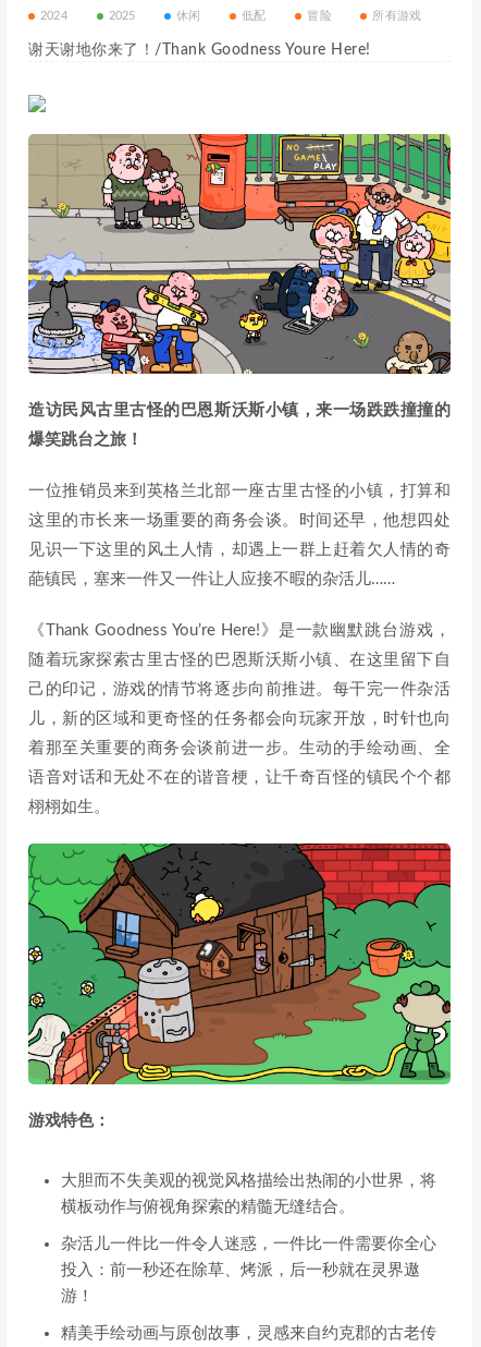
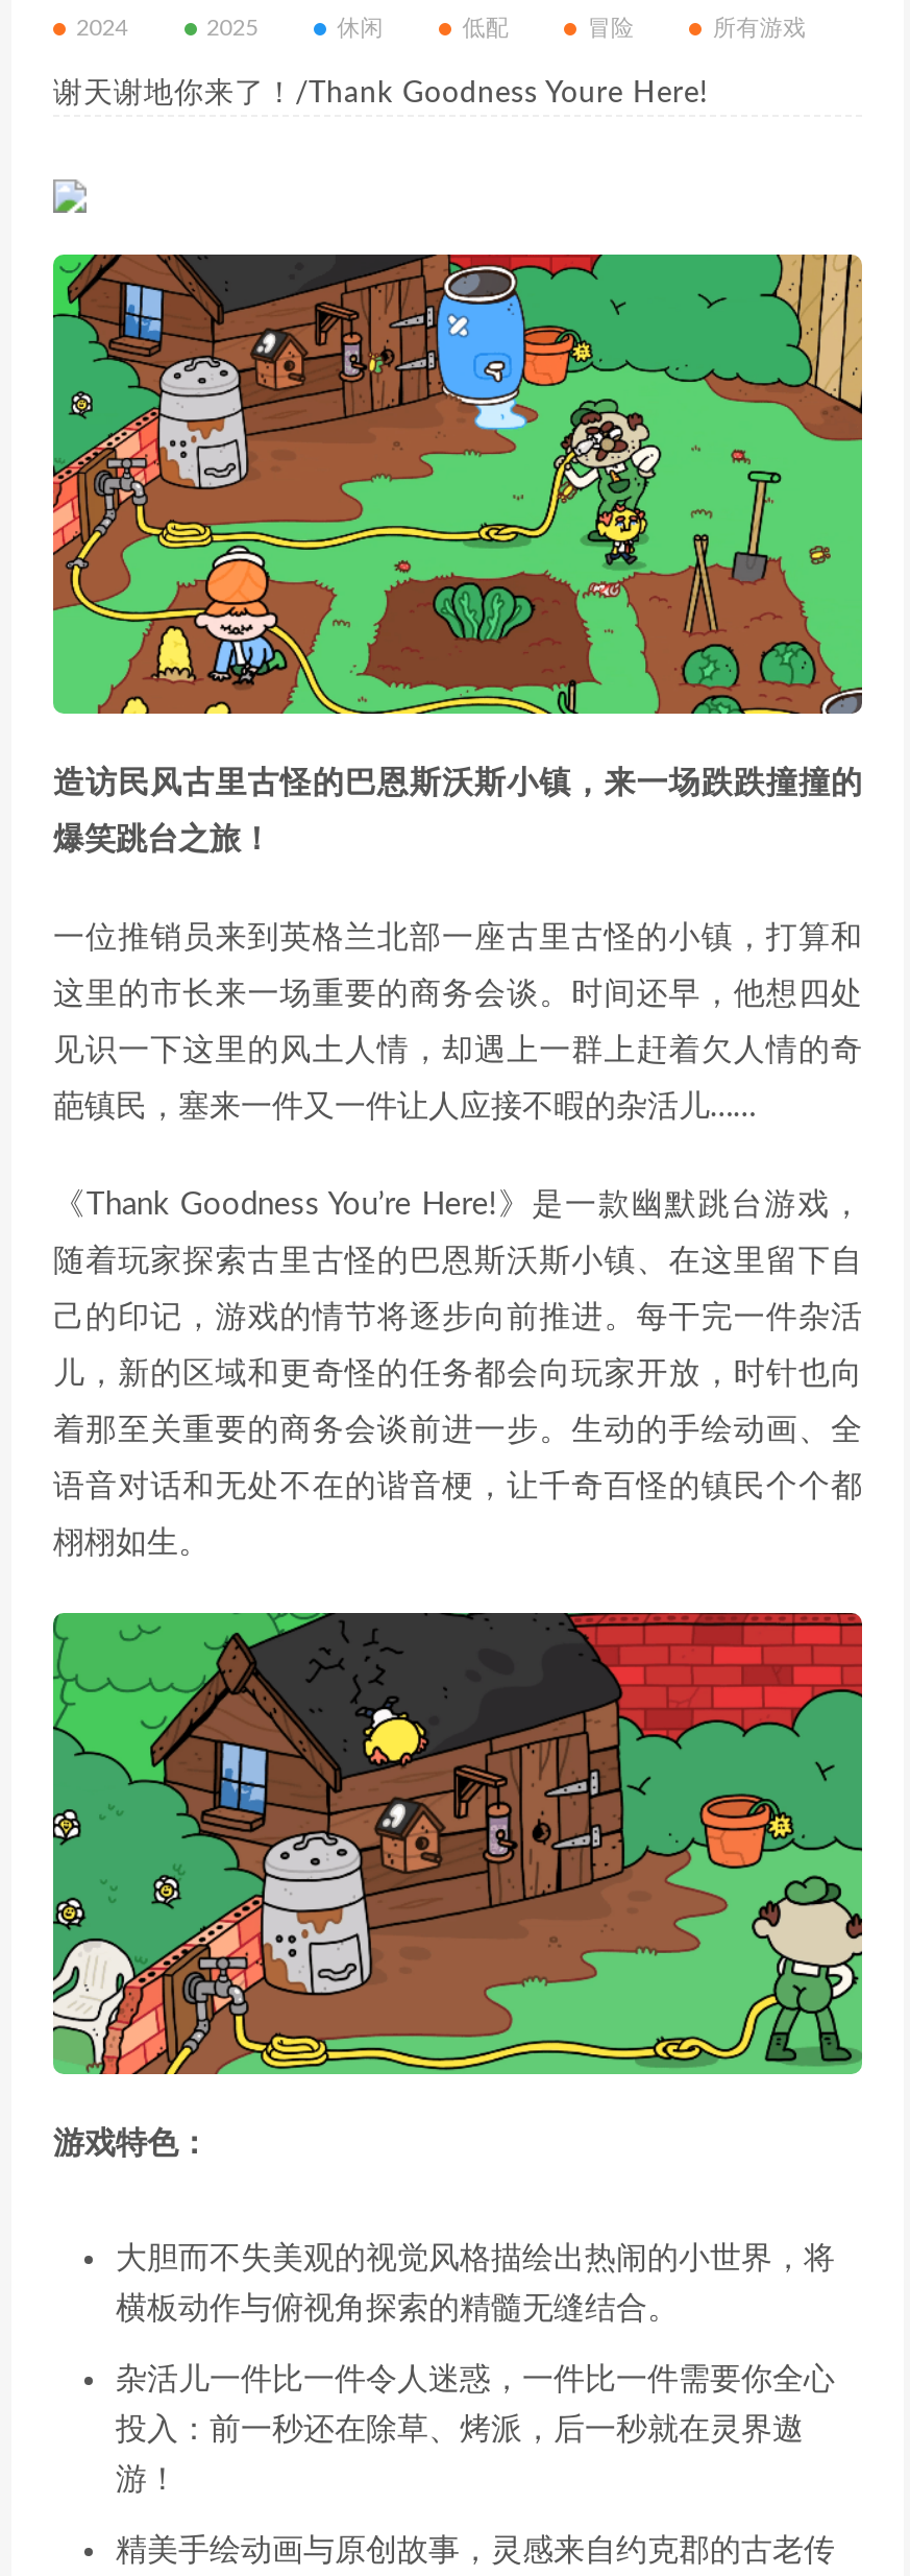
[27,133,452,375] [image] -> [51,252,864,716] [image]

